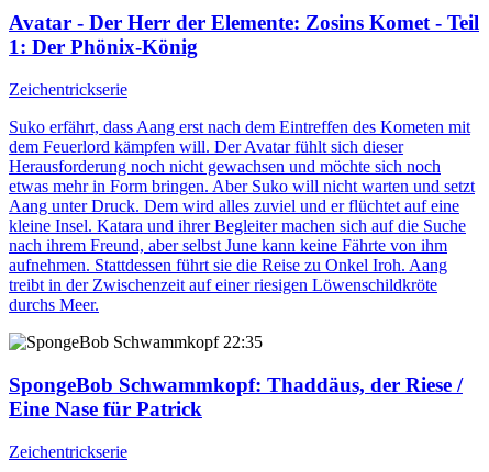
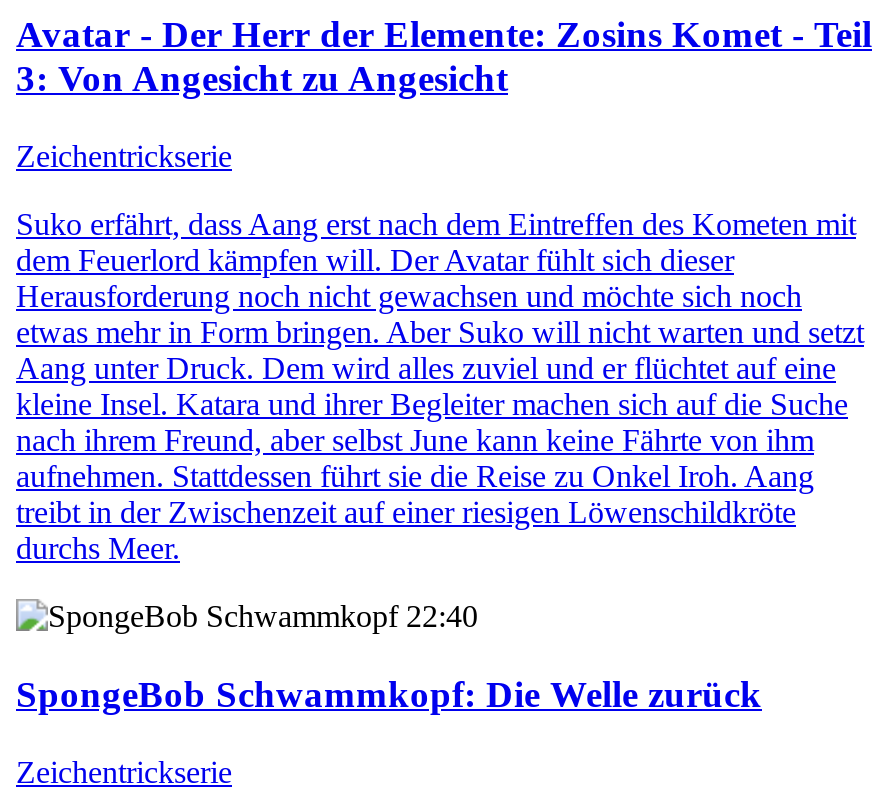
[9,36,198,59] 1: Der Phönix-König -> [16,58,508,100] 3: Von Angesicht zu Angesicht
[223,333,263,351] 22:35 -> [406,599,478,633] 22:40
[9,373,463,420] SpongeBob Schwammkopf: Thaddäus, der Riese / | Eine Nase für Patrick -> [16,673,762,715] SpongeBob Schwammkopf: Die Welle zurück

